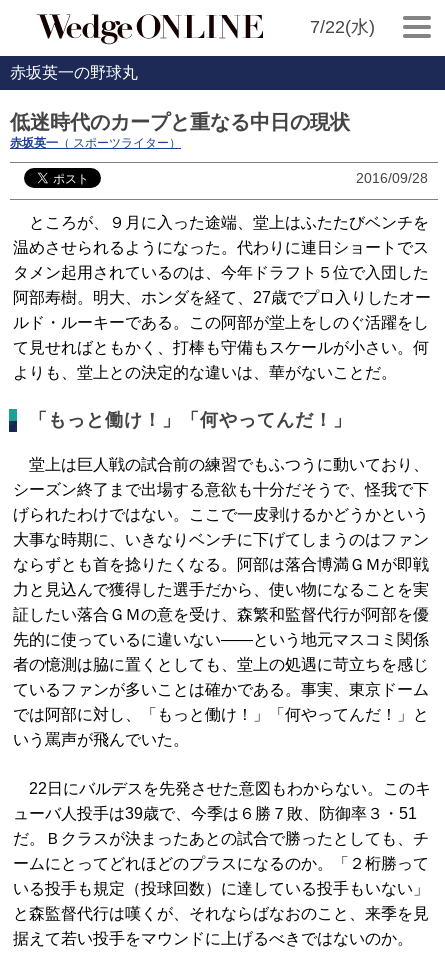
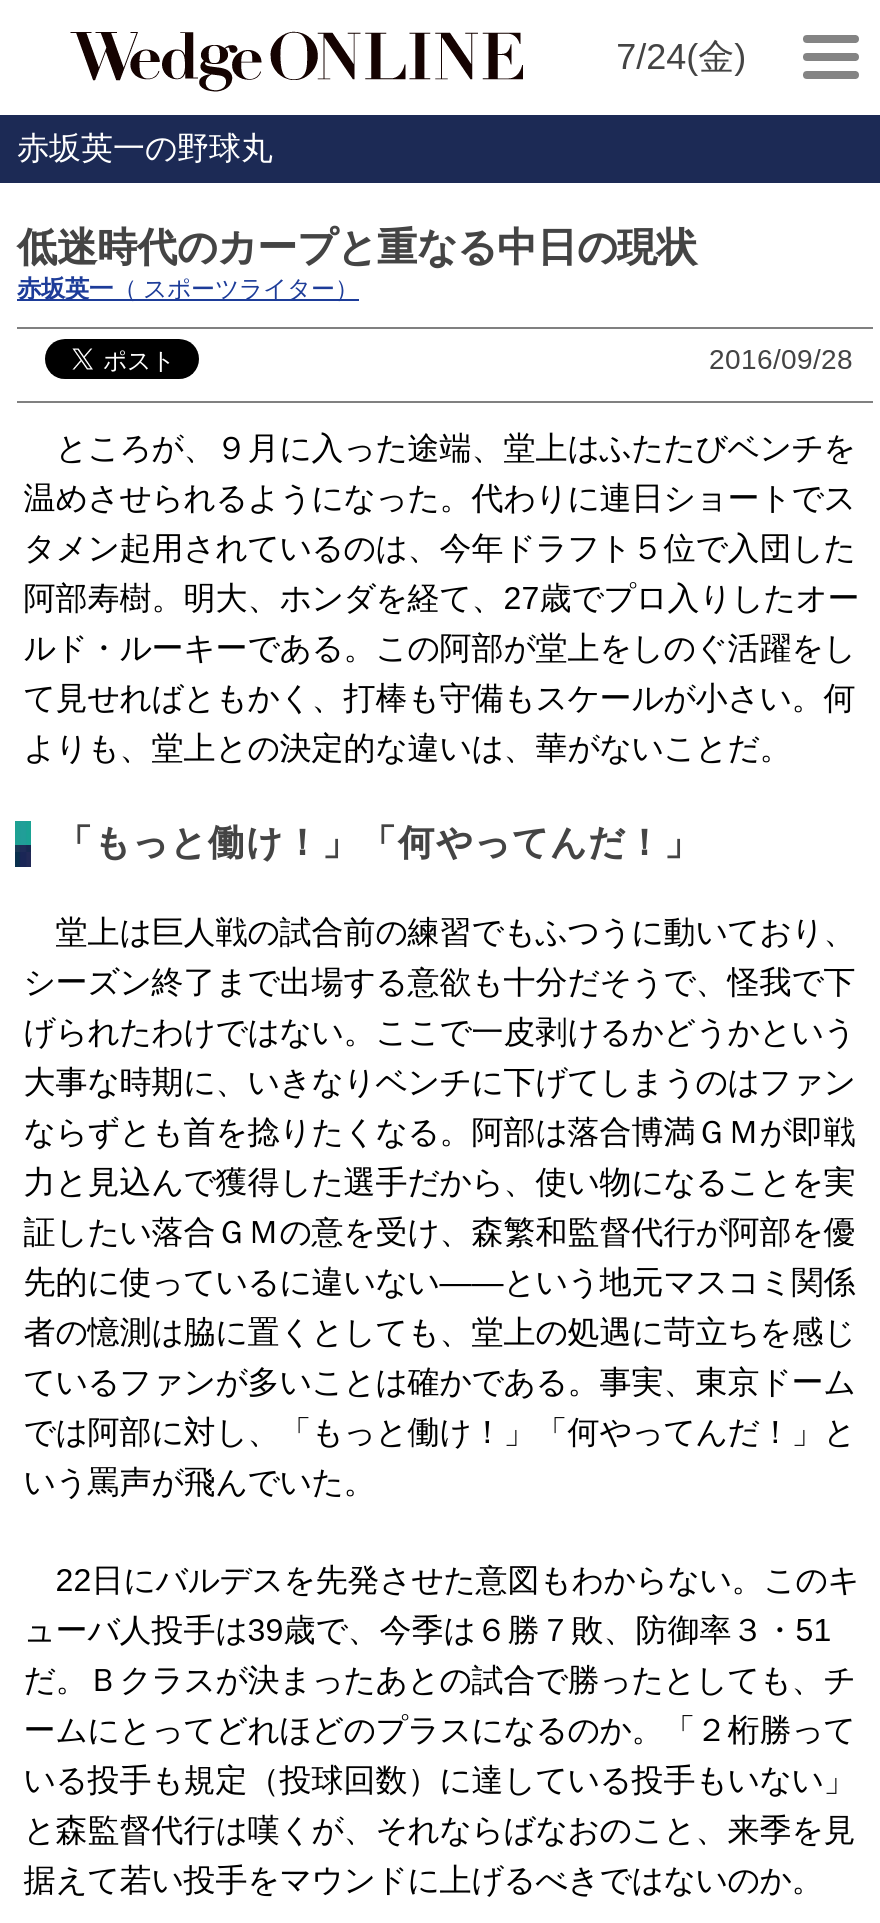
[310,17,375,37] 7/22(水) -> [616,37,746,77] 7/24(金)

